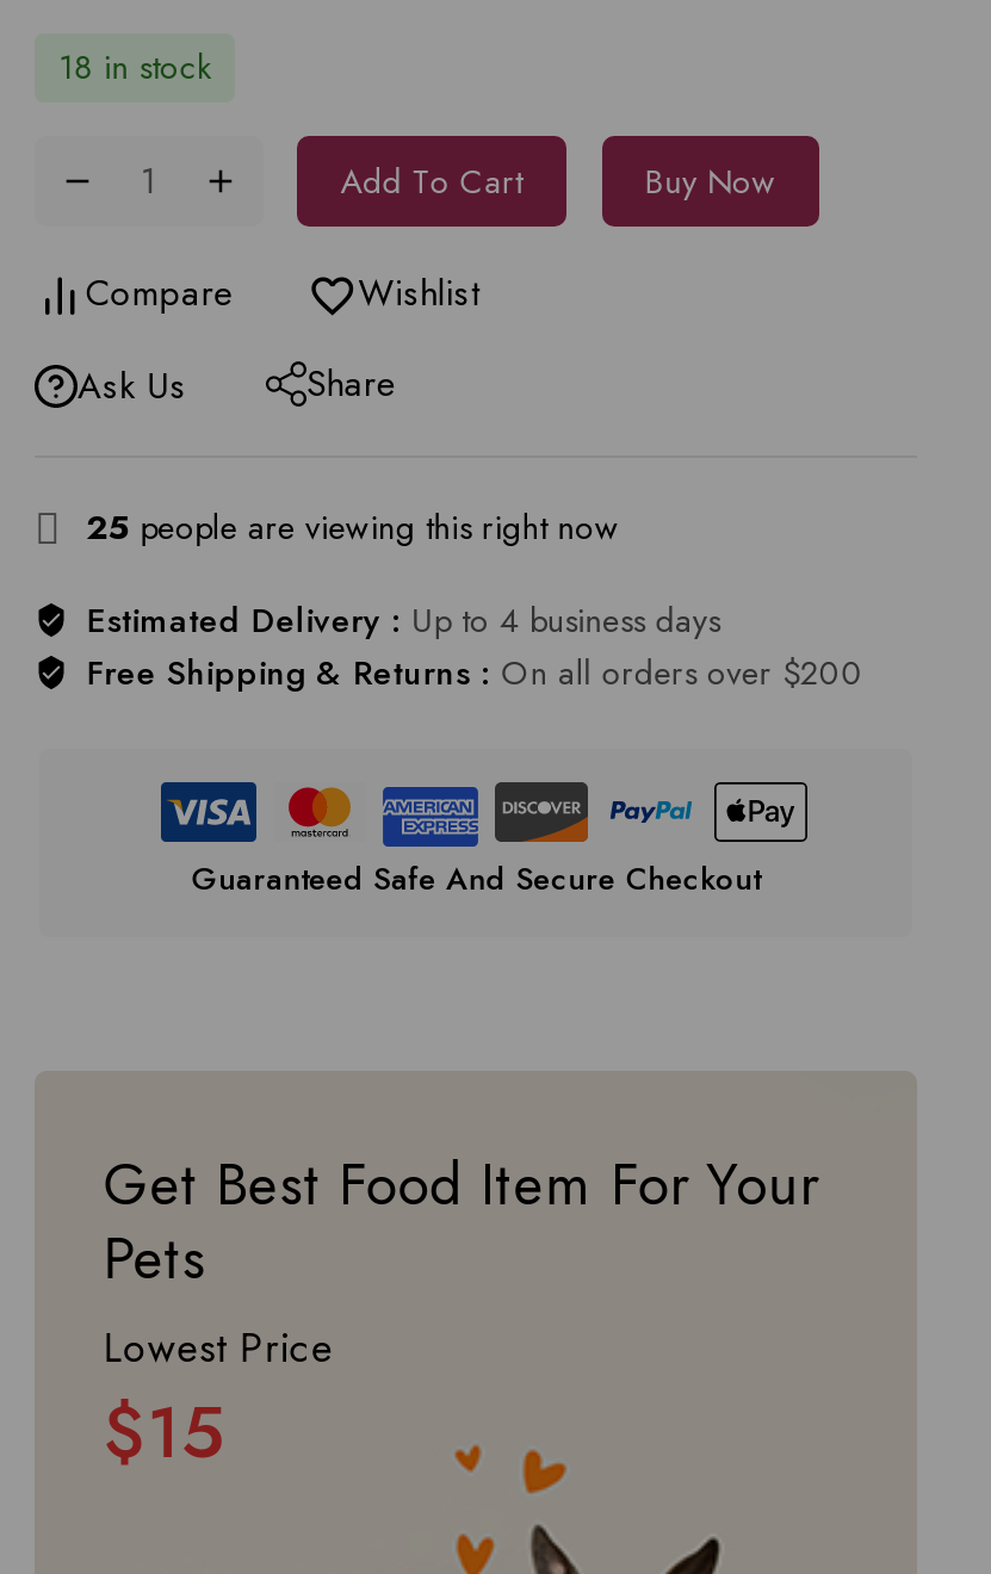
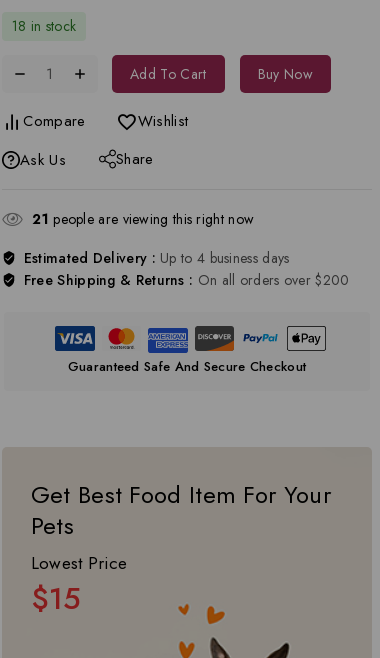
[85,504,619,552] 25 people are viewing this right now -> [32,209,254,229] 21 people are viewing this right now

